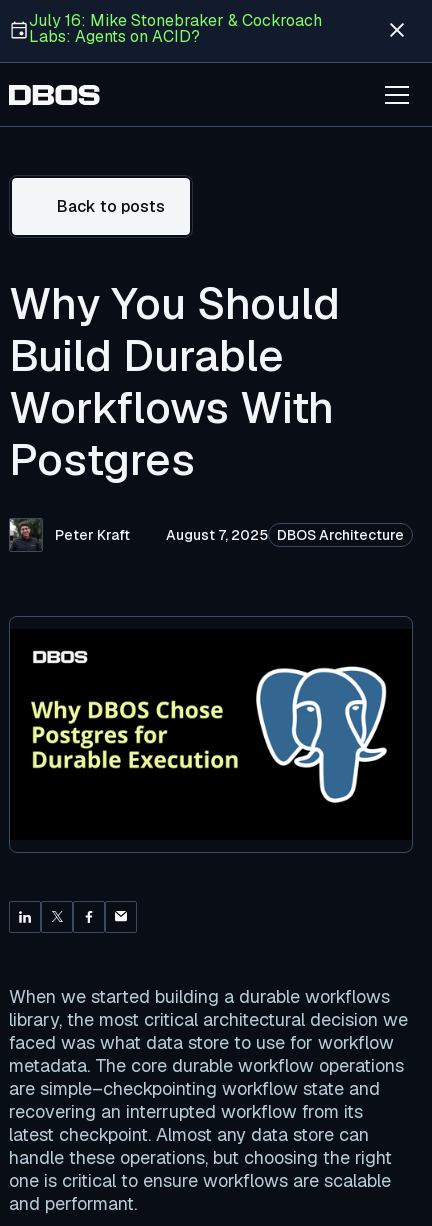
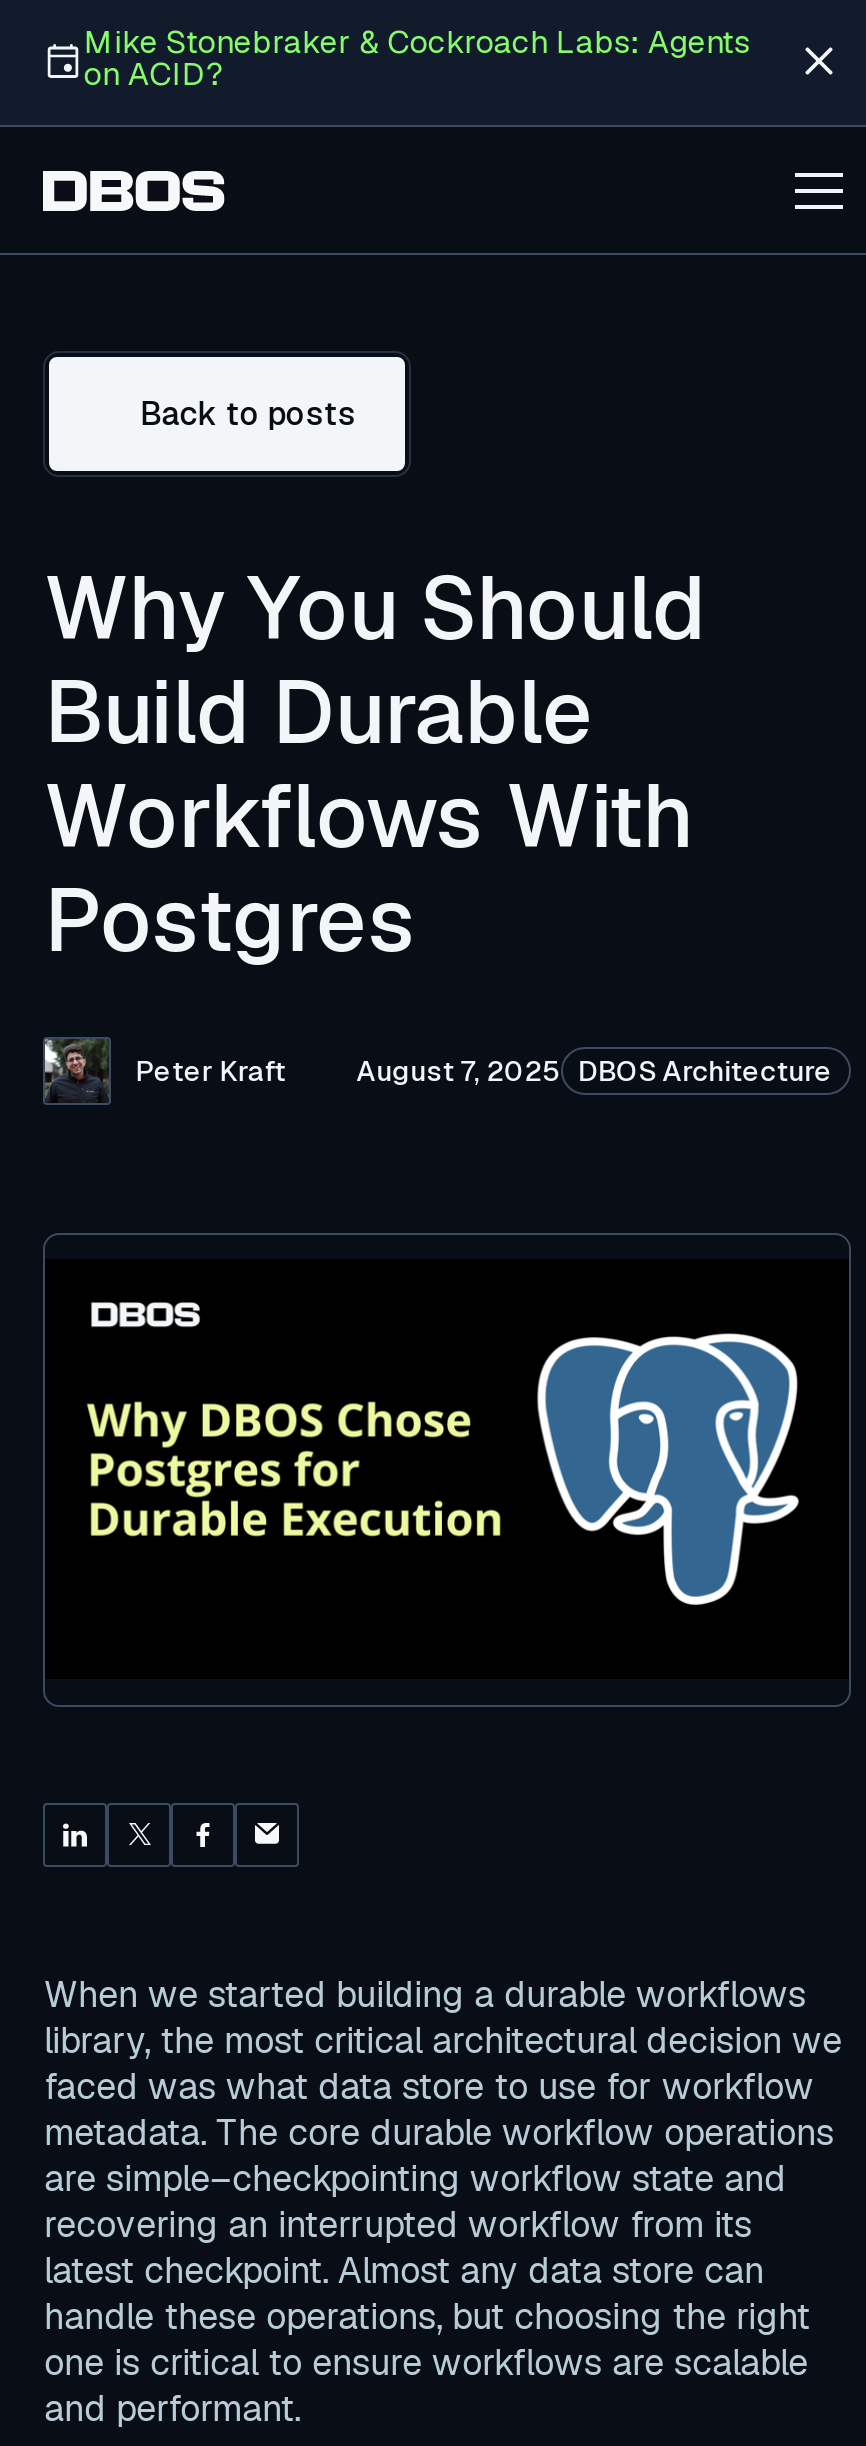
[29,10,322,47] July 16: Mike Stonebraker & Cockroach | Labs: Agents on ACID? -> [84,21,750,95] Mike Stonebraker & Cockroach Labs: Agents | on ACID?

